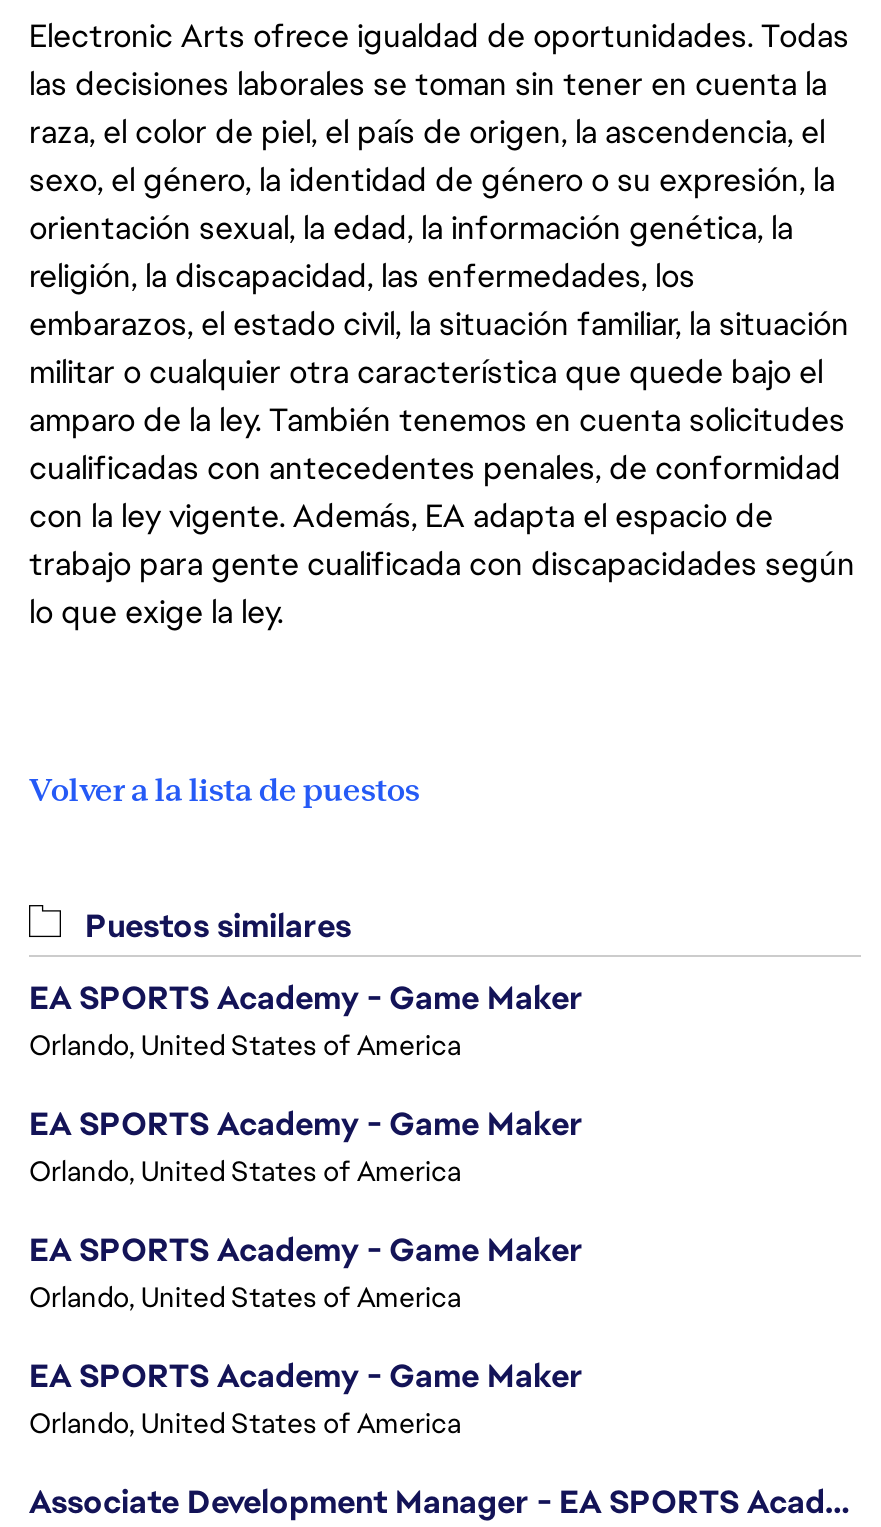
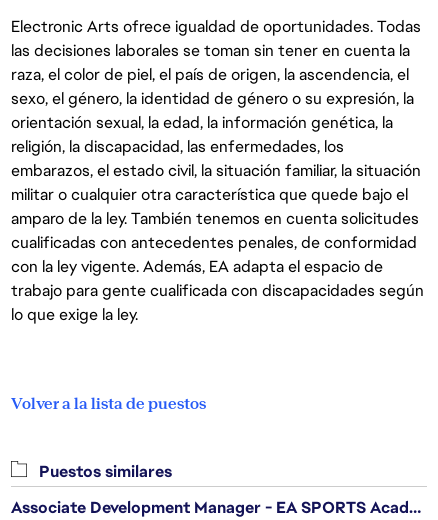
[29,977,583,1441] EA SPORTS Academy - Game Maker | Orlando, United States of America | EA SPORTS Academy - Game Maker | Orlando, United States of America | EA SPORTS Academy - Game Maker | Orlando, United States of America | EA SPORTS Academy - Game Maker | Orlando, United States of America -> none

